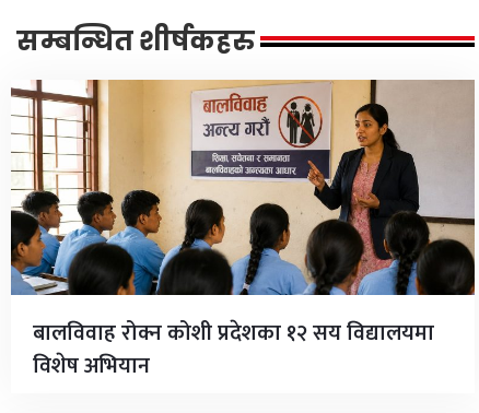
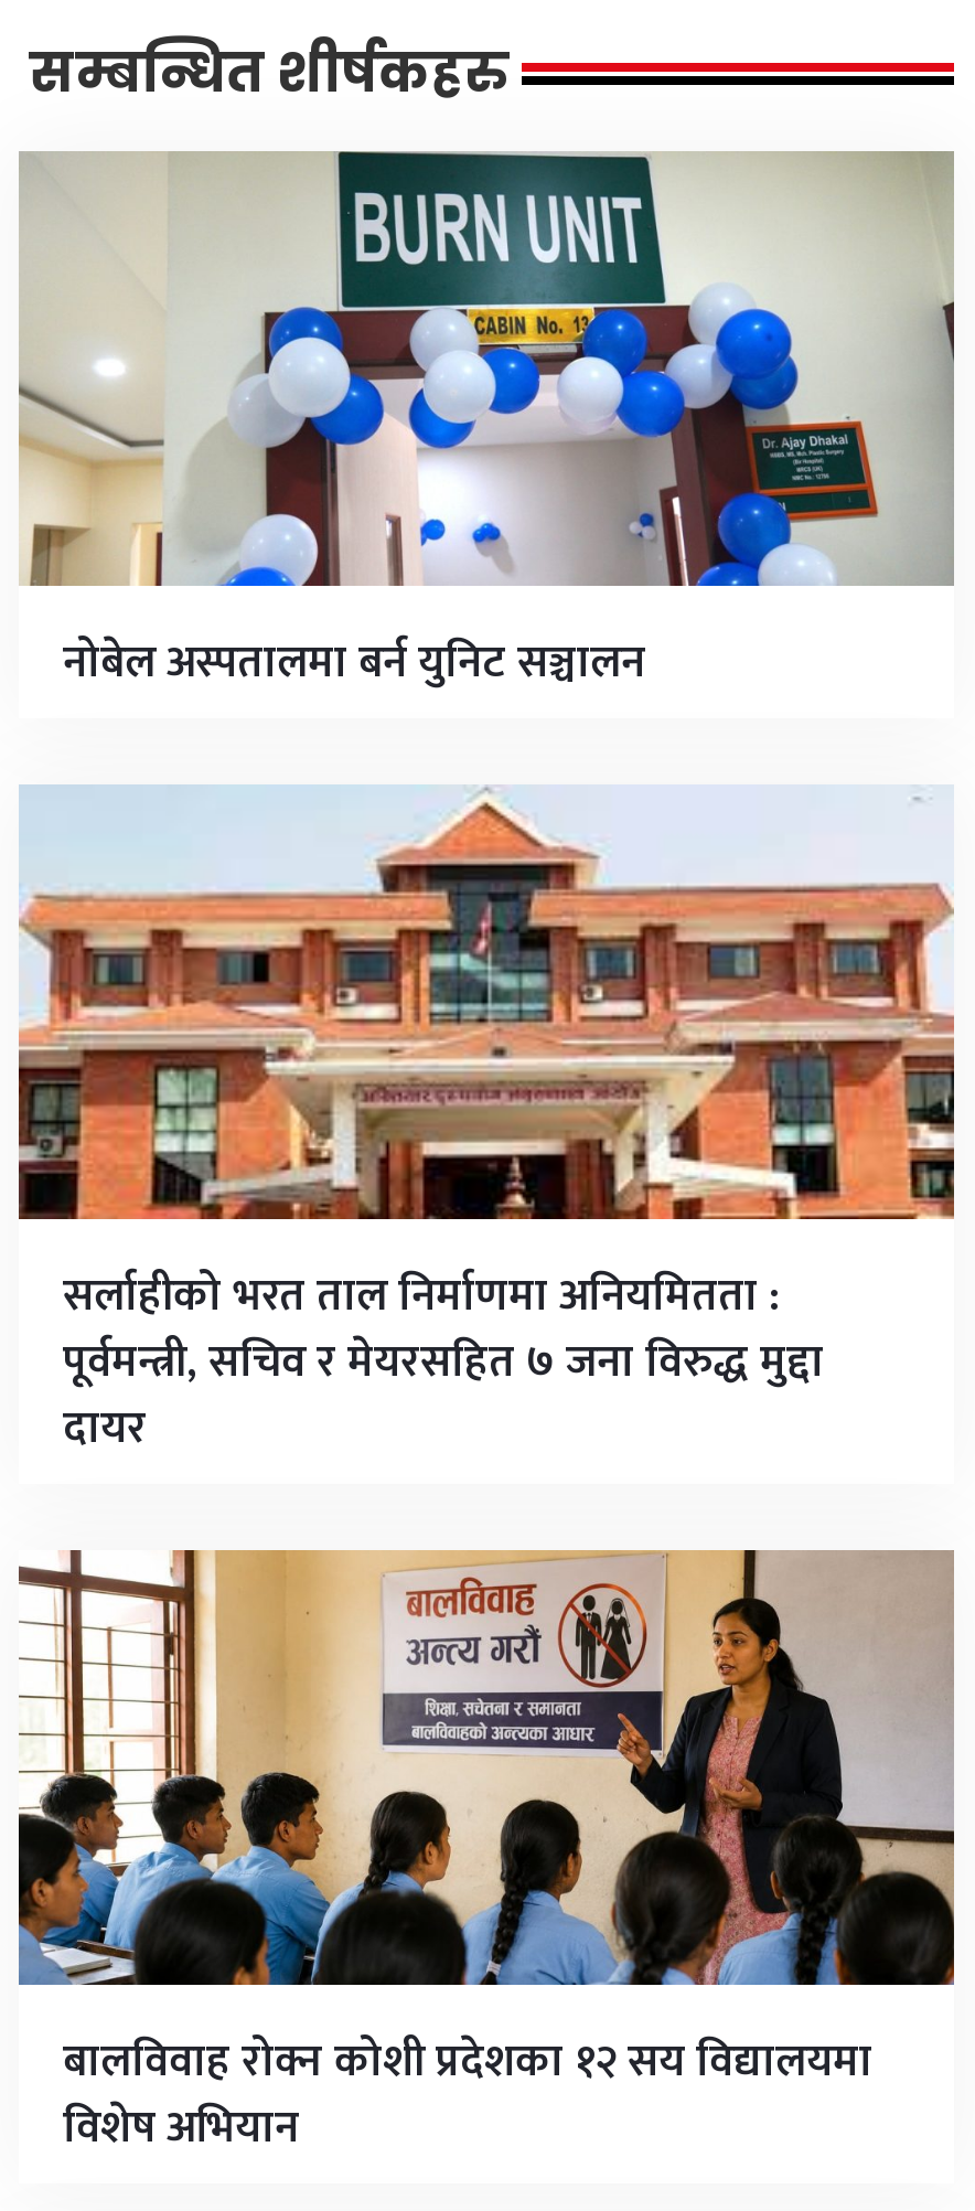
none -> [17,149,954,700] [image] | नोबेल अस्पतालमा बर्न युनिट सञ्चालन
none -> [17,784,956,1466] [image] | सर्लाहीको भरत ताल निर्माणमा अनियमितता : | पूर्वमन्त्री, सचिव र मेयरसहित ७ जना विरुद्ध मुद्दा | दायर

